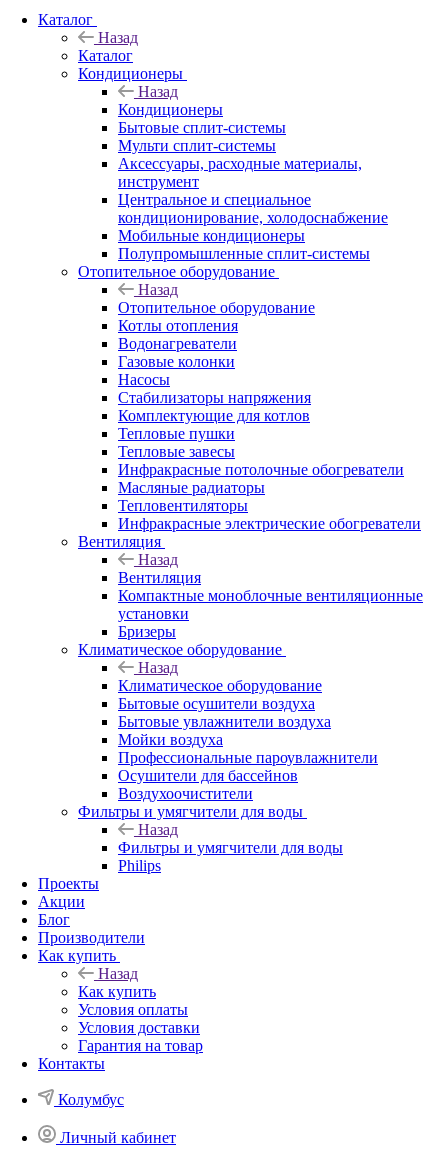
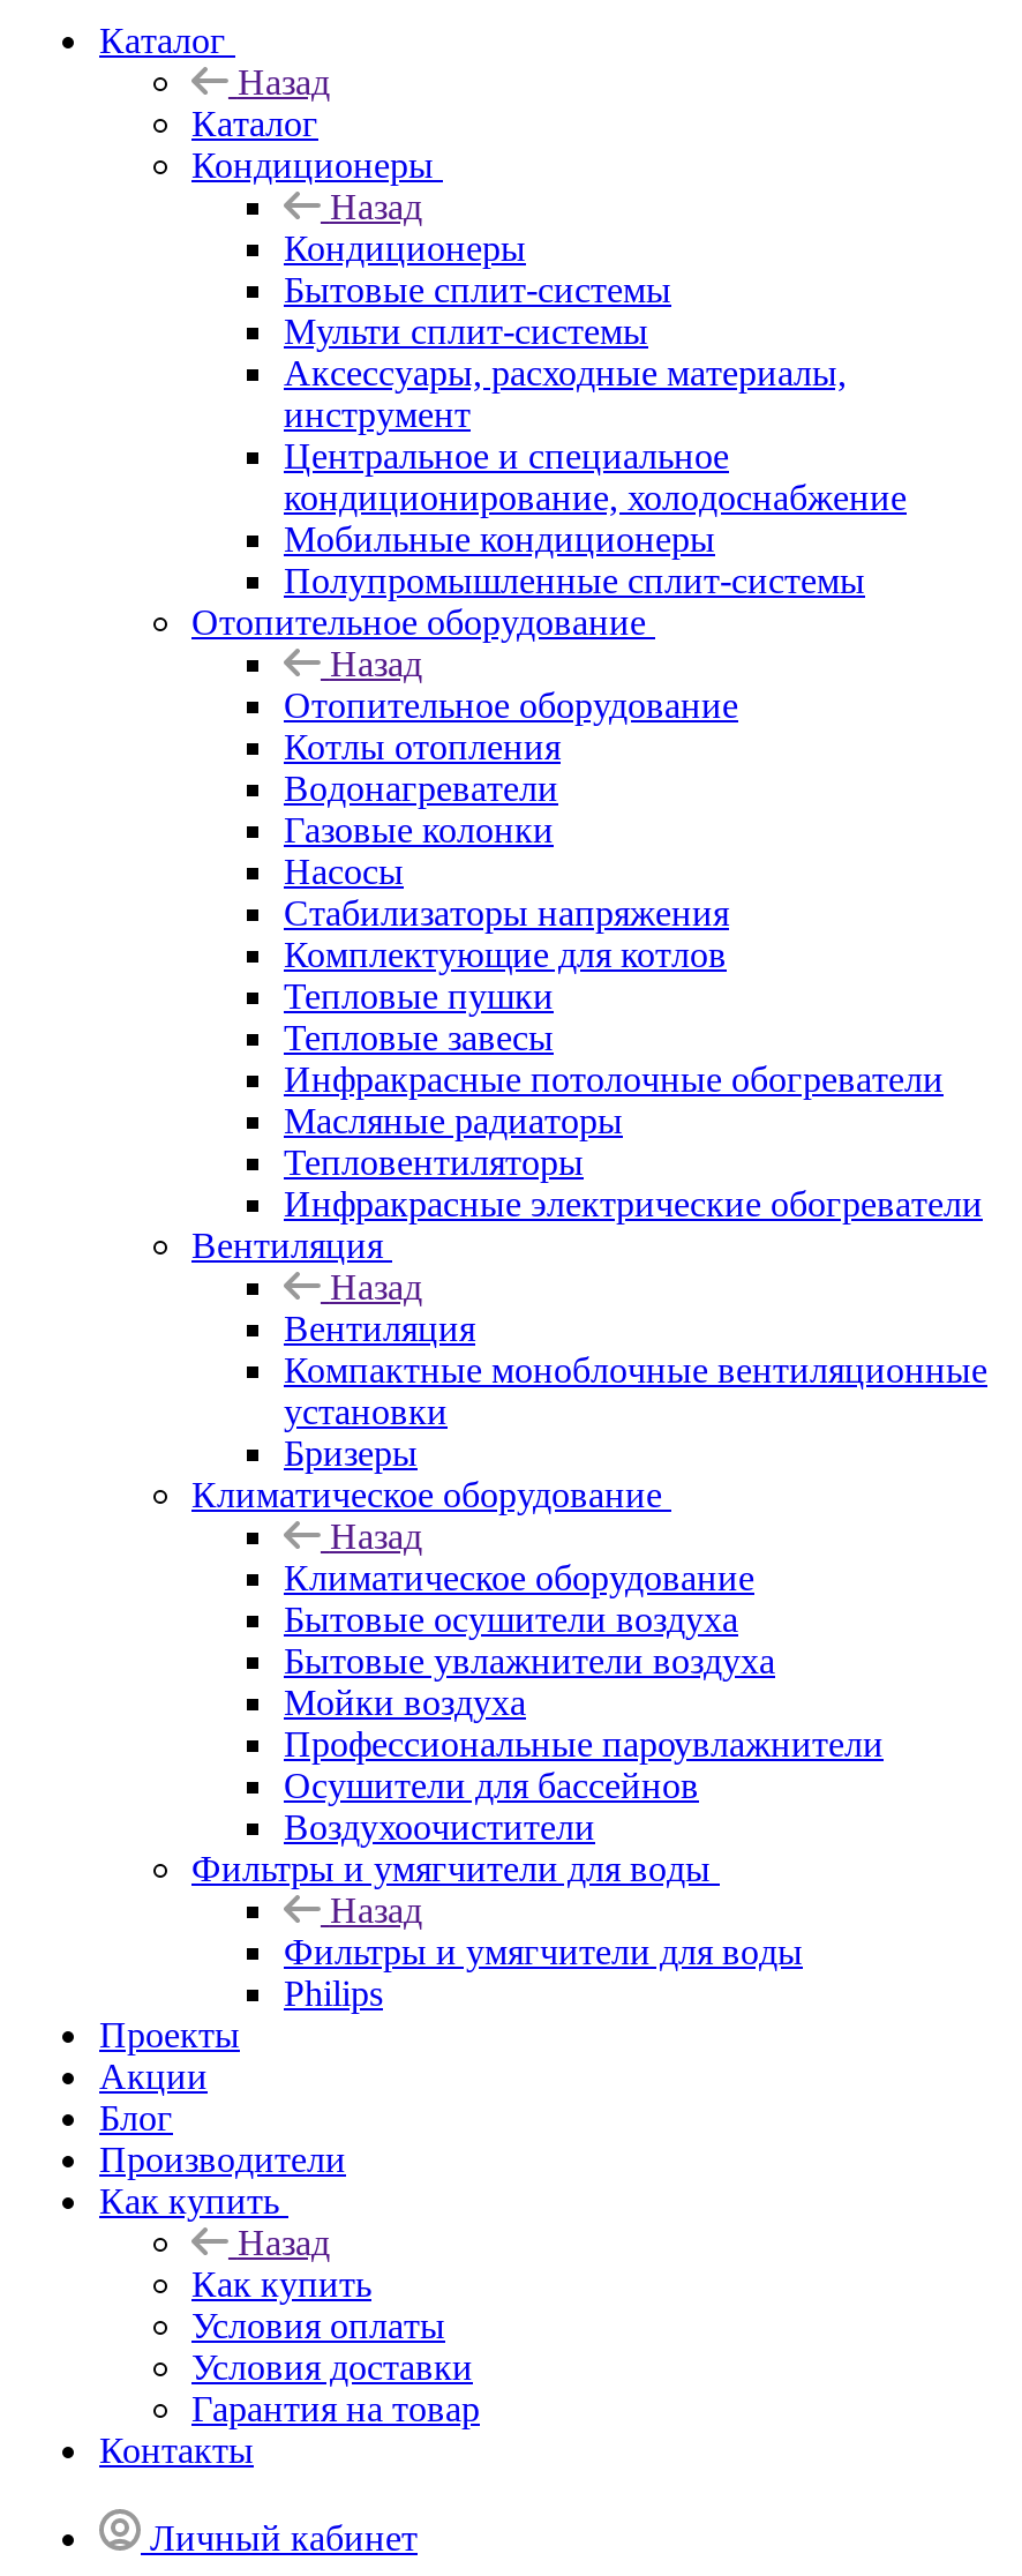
[58,1091,124,1108] Колумбус -> none

